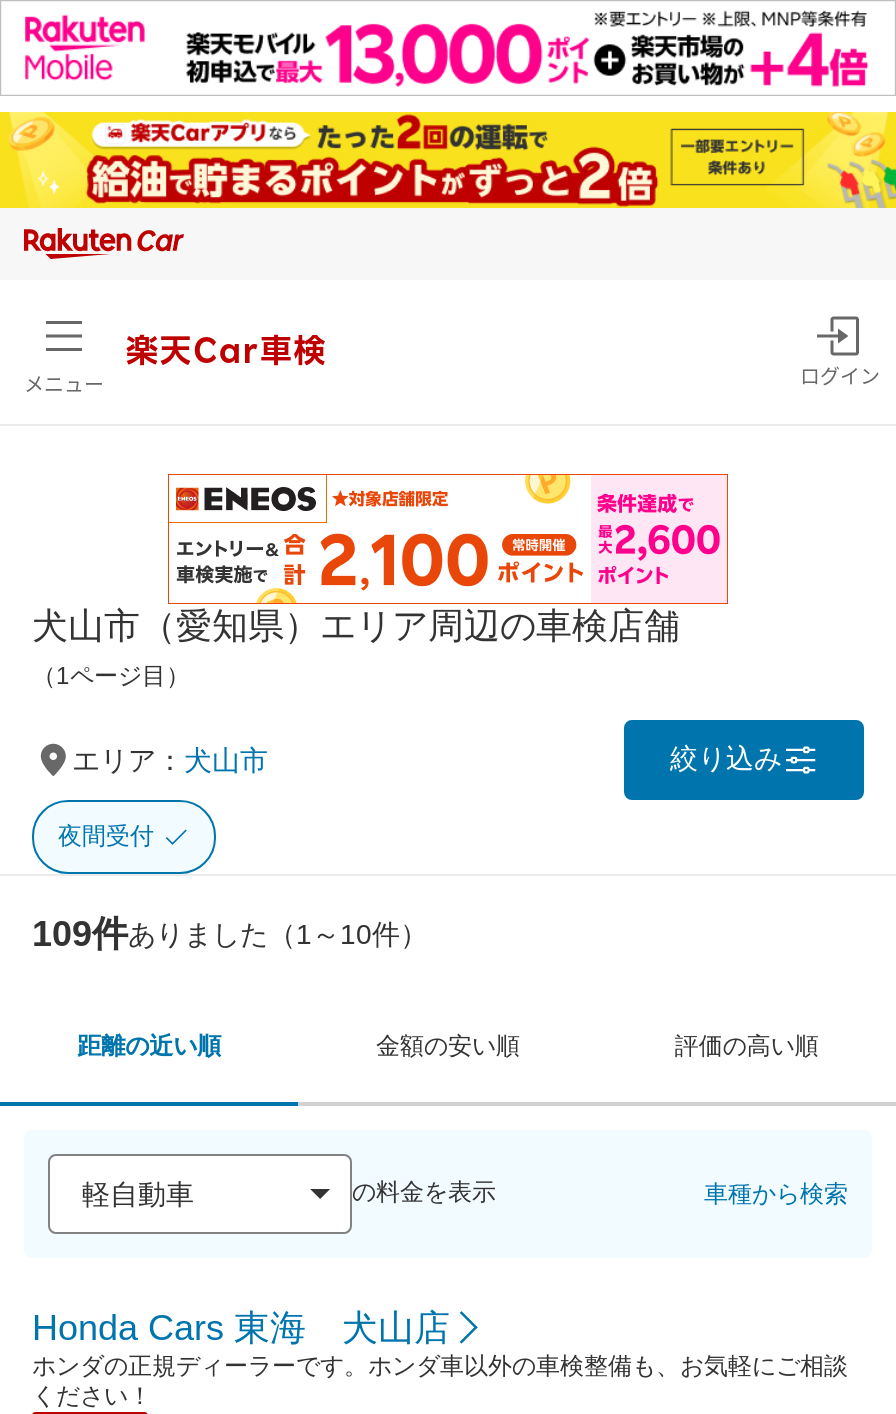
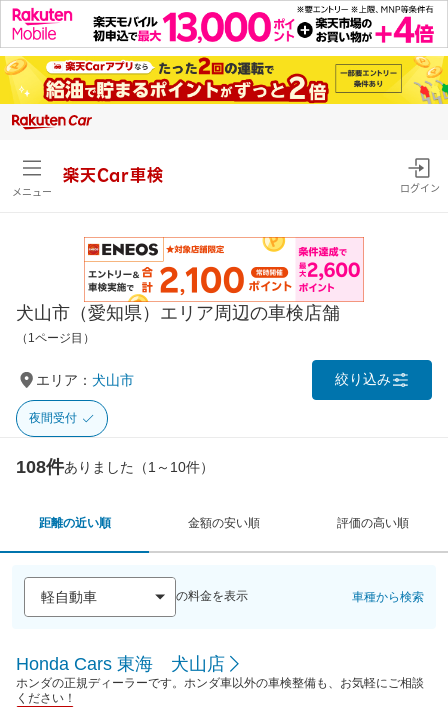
[32,913,428,953] 109件ありました（1～10件） -> [16,457,214,477] 108件ありました（1～10件）

